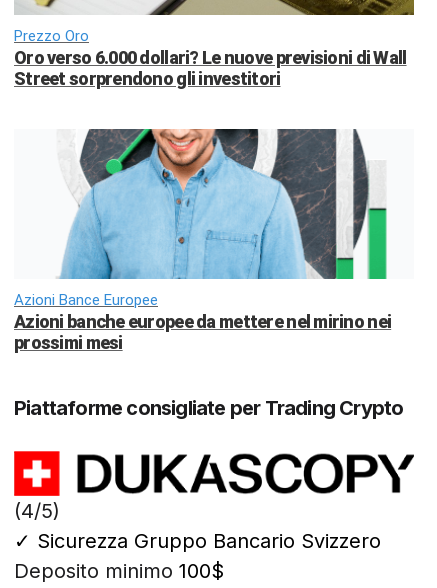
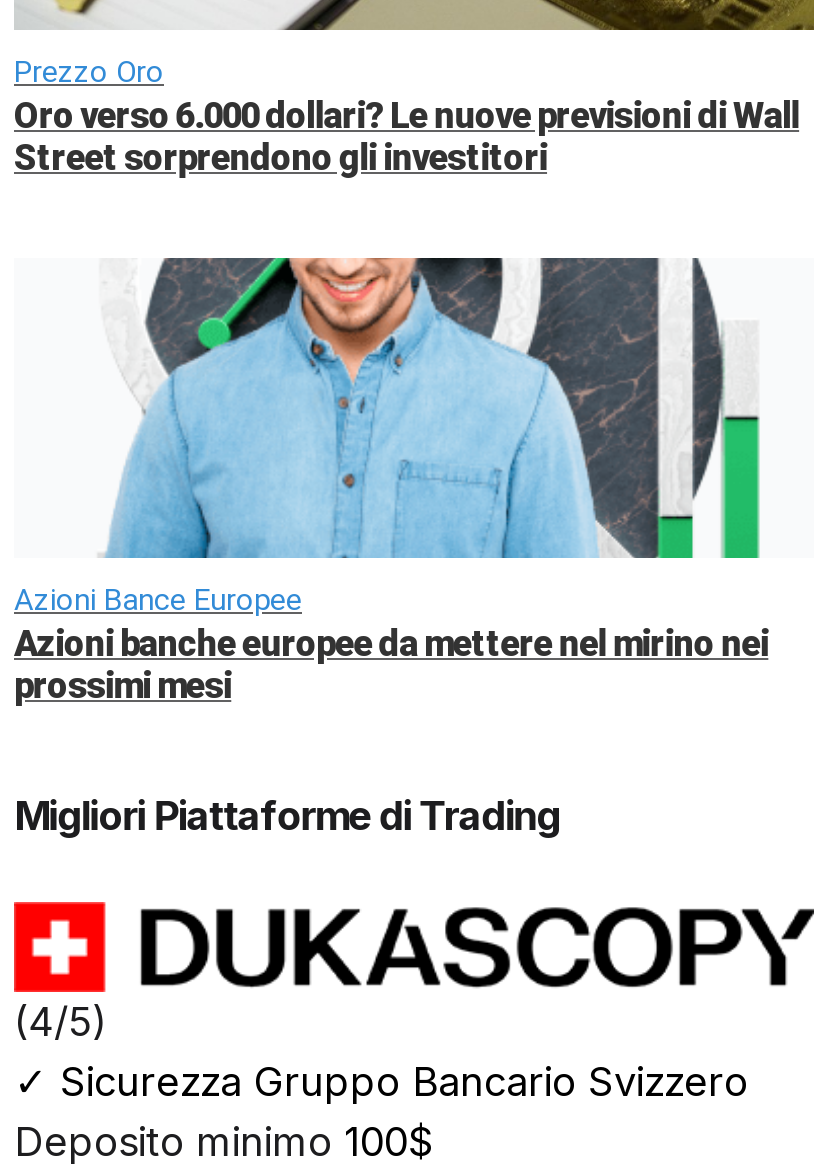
[14,396,403,420] Piattaforme consigliate per Trading Crypto -> [14,792,560,840] Migliori Piattaforme di Trading

